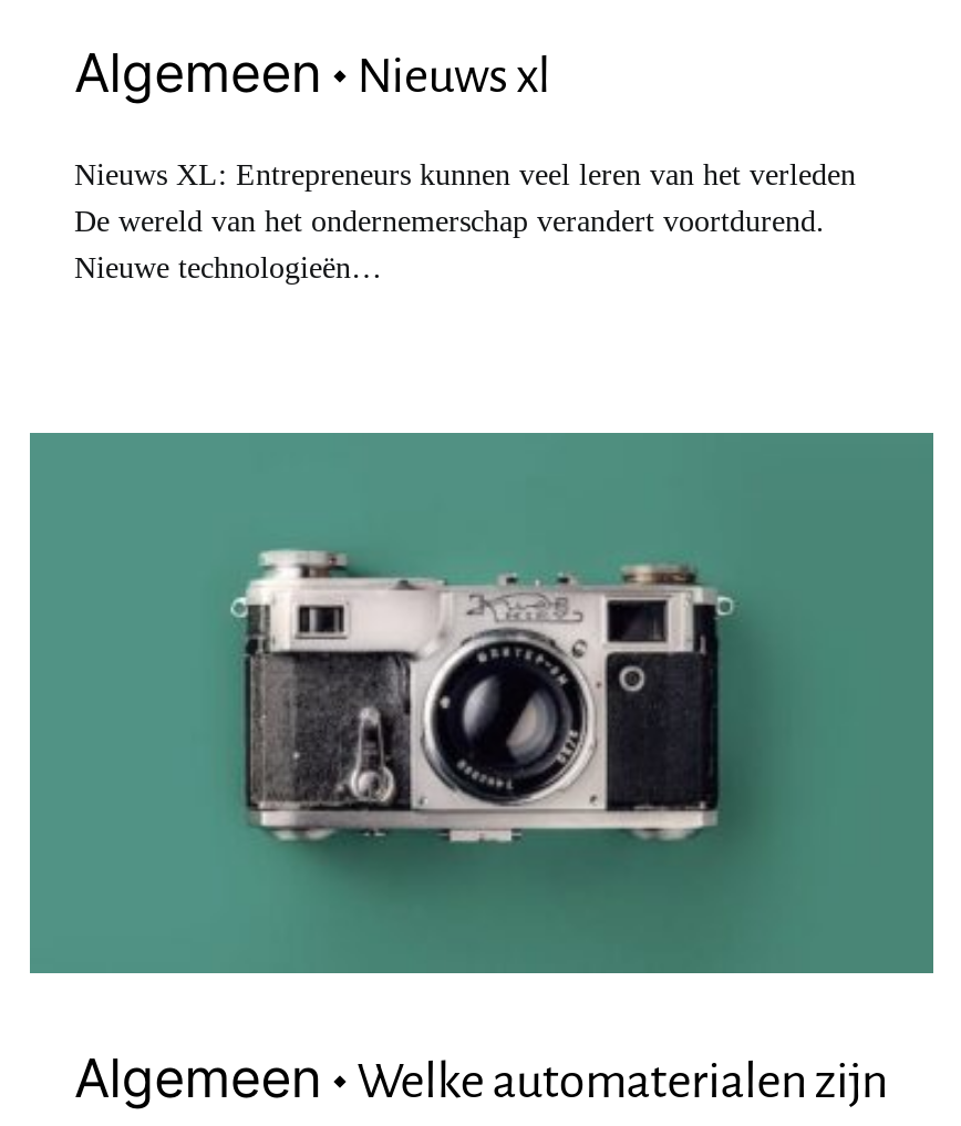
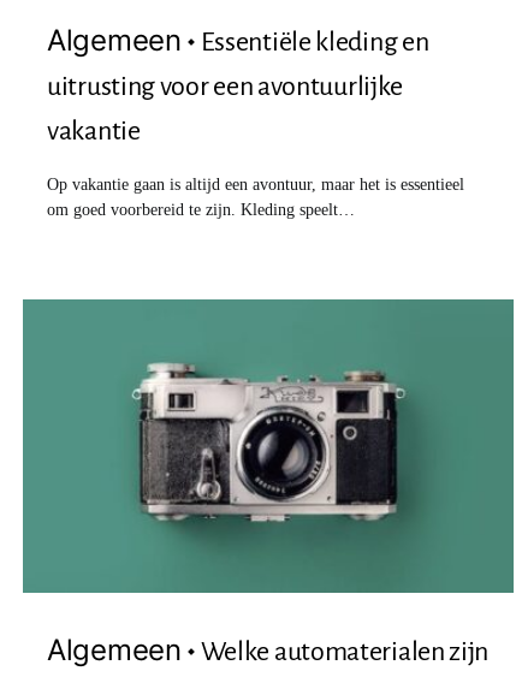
[74,50,856,285] Nieuws xl | Nieuws XL: Entrepreneurs kunnen veel leren van het verleden | De wereld van het ondernemerschap verandert voortdurend. | Nieuwe technologieën… -> [47,28,464,219] Essentiële kleding en | uitrusting voor een avontuurlijke | vakantie | Op vakantie gaan is altijd een avontuur, maar het is essentieel | om goed voorbereid te zijn. Kleding speelt…

